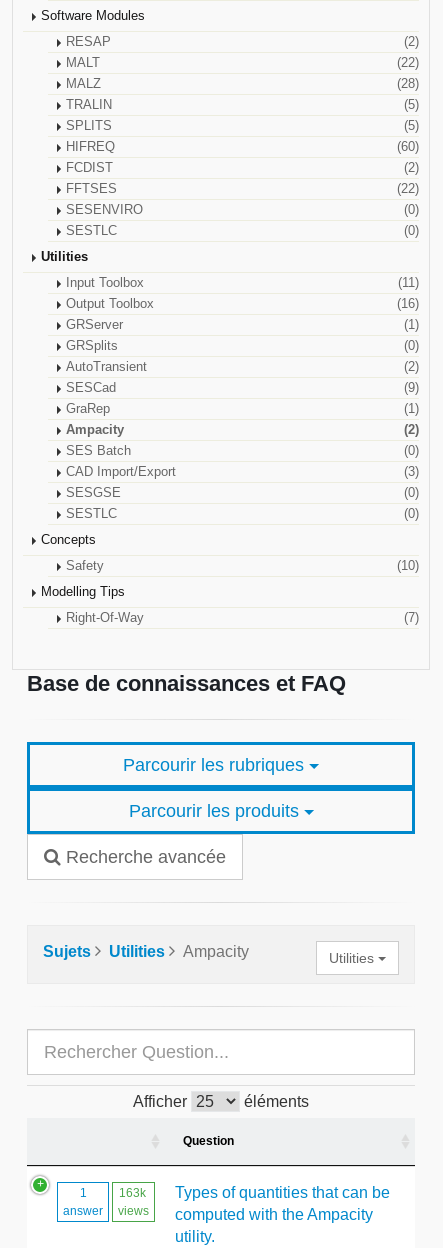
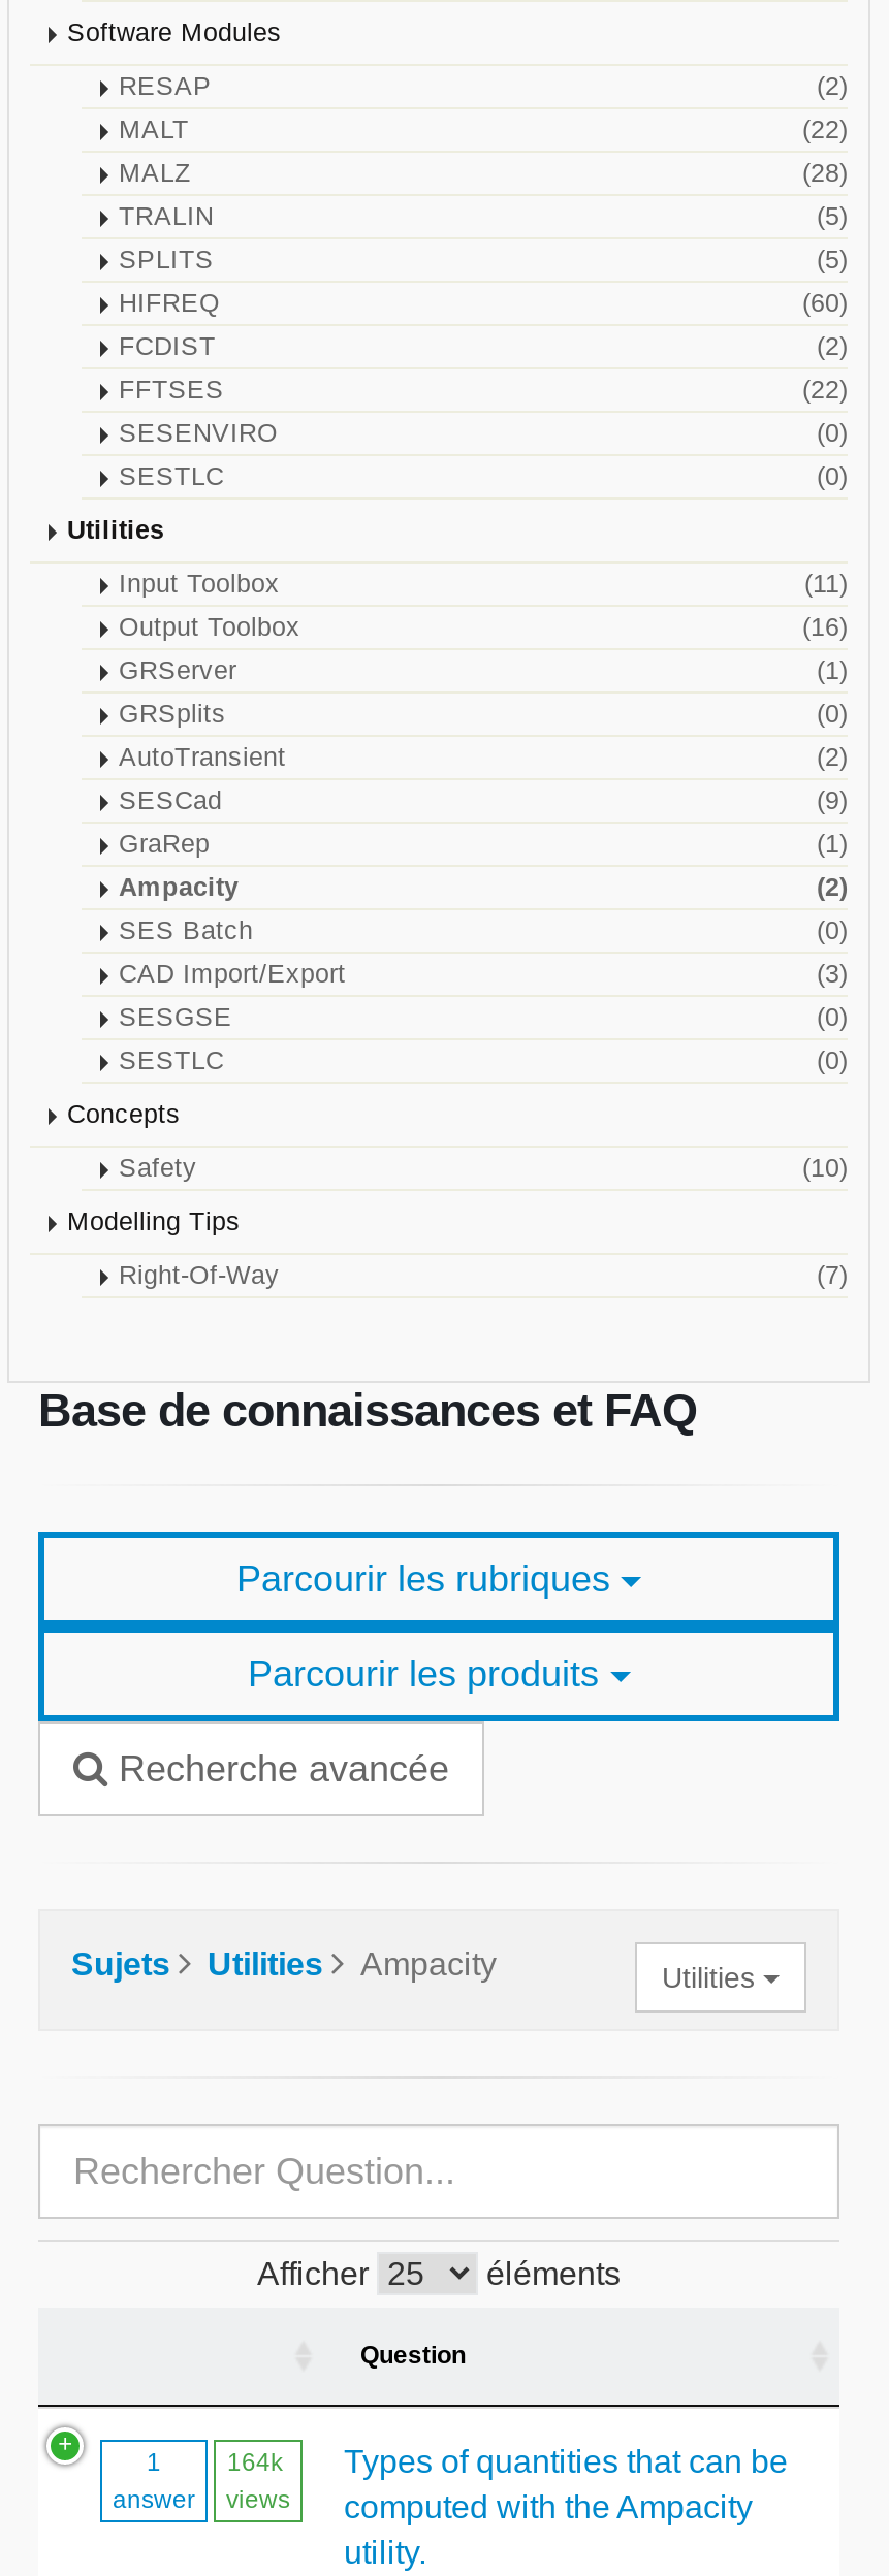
[118,1184,390,1201] 163k Types of quantities that can be -> [227,2444,788,2479] 164k Types of quantities that can be

